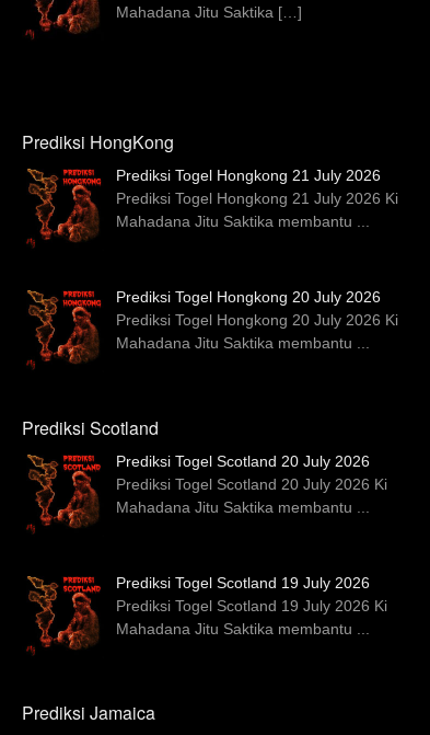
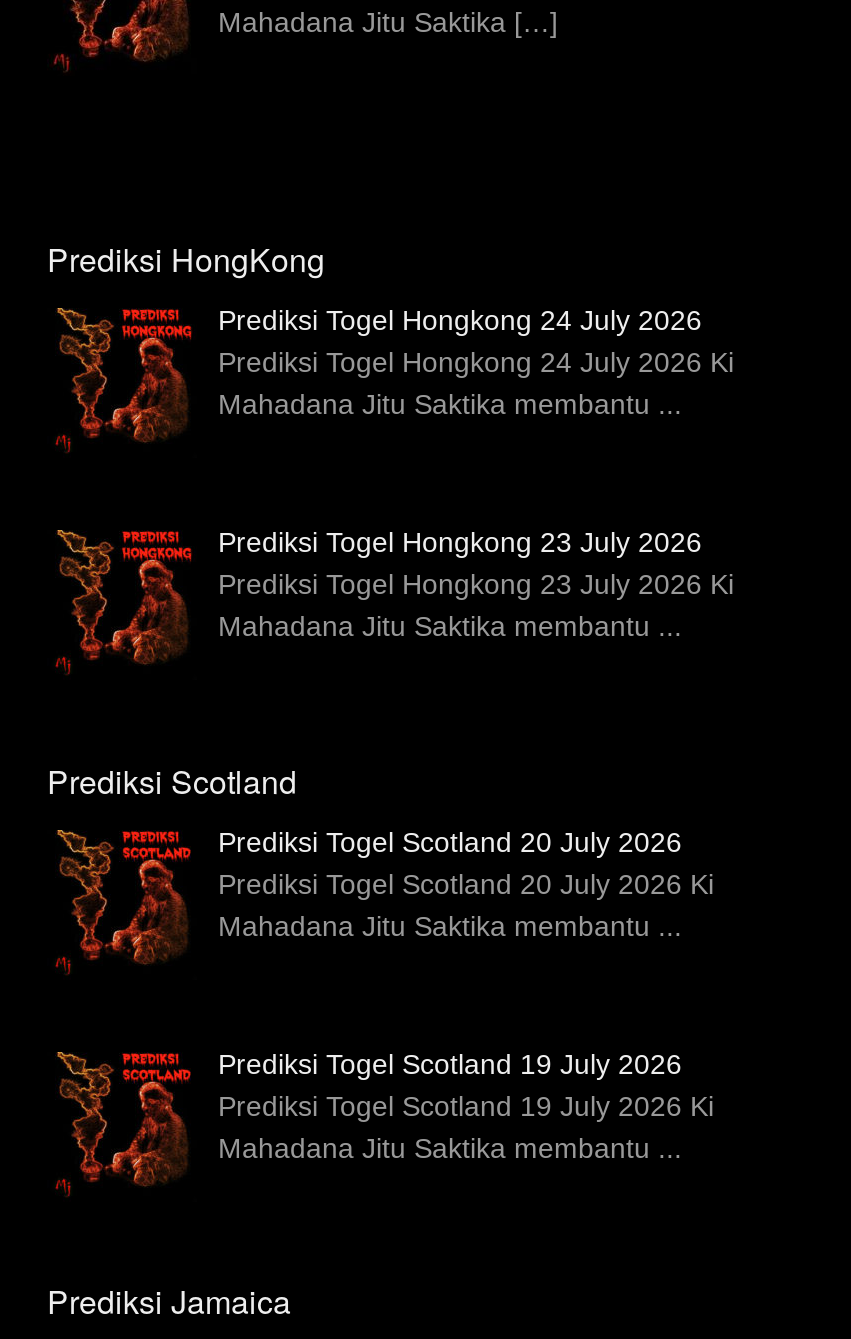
[115,167,380,184] Prediksi Togel Hongkong 21 July 2026 -> [218,304,702,336] Prediksi Togel Hongkong 24 July 2026
[115,190,398,207] Prediksi Togel Hongkong 21 July 2026 Ki -> [218,346,734,378] Prediksi Togel Hongkong 24 July 2026 Ki
[115,288,380,305] Prediksi Togel Hongkong 20 July 2026 -> [218,526,702,558] Prediksi Togel Hongkong 23 July 2026
[115,311,398,328] Prediksi Togel Hongkong 20 July 2026 Ki -> [218,568,734,600] Prediksi Togel Hongkong 23 July 2026 Ki

